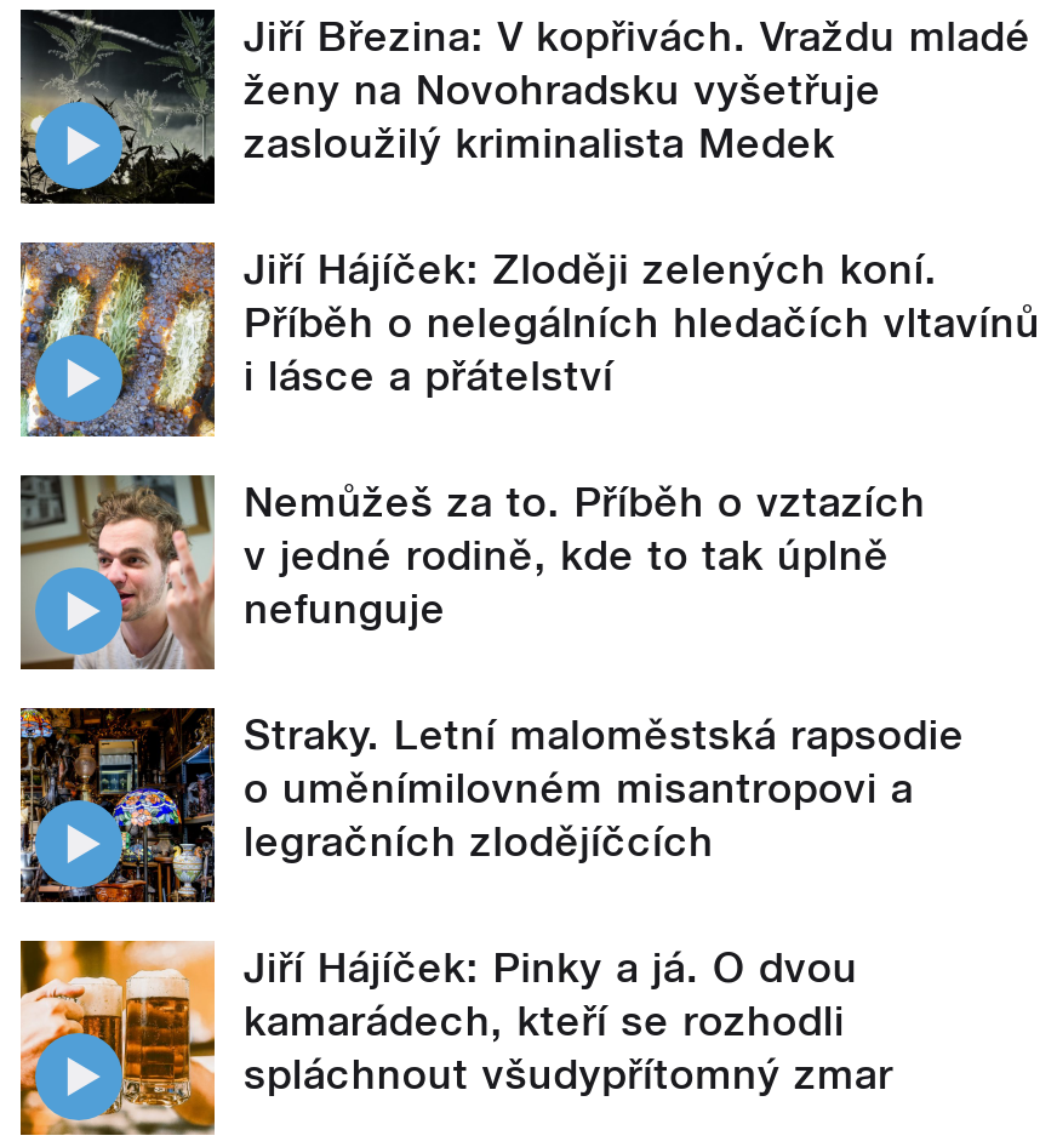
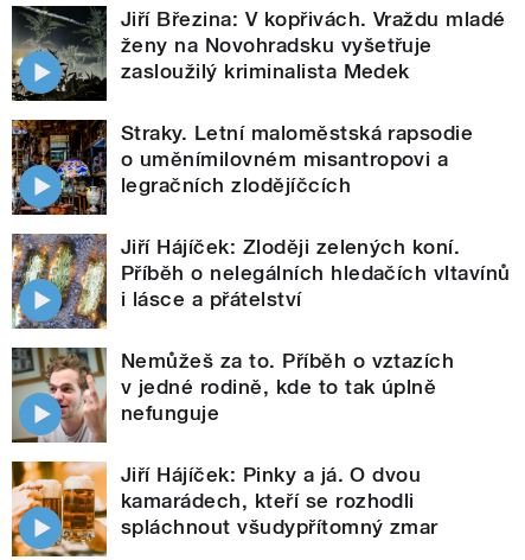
moved [16,238,1041,632] -> [9,231,510,424]: [image] | Jiří Hájíček: Zloději zelených koní. | Příběh o nelegálních hledačích vltavínů | i lásce a přátelství | Nemůžeš za to. Příběh o vztazích | v jedné rodině, kde to tak úplně | nefunguje
moved [21,706,964,902] -> [12,119,473,216]: [image] | Straky. Letní maloměstská rapsodie | o uměnímilovném misantropovi a | legračních zlodějíčcích

